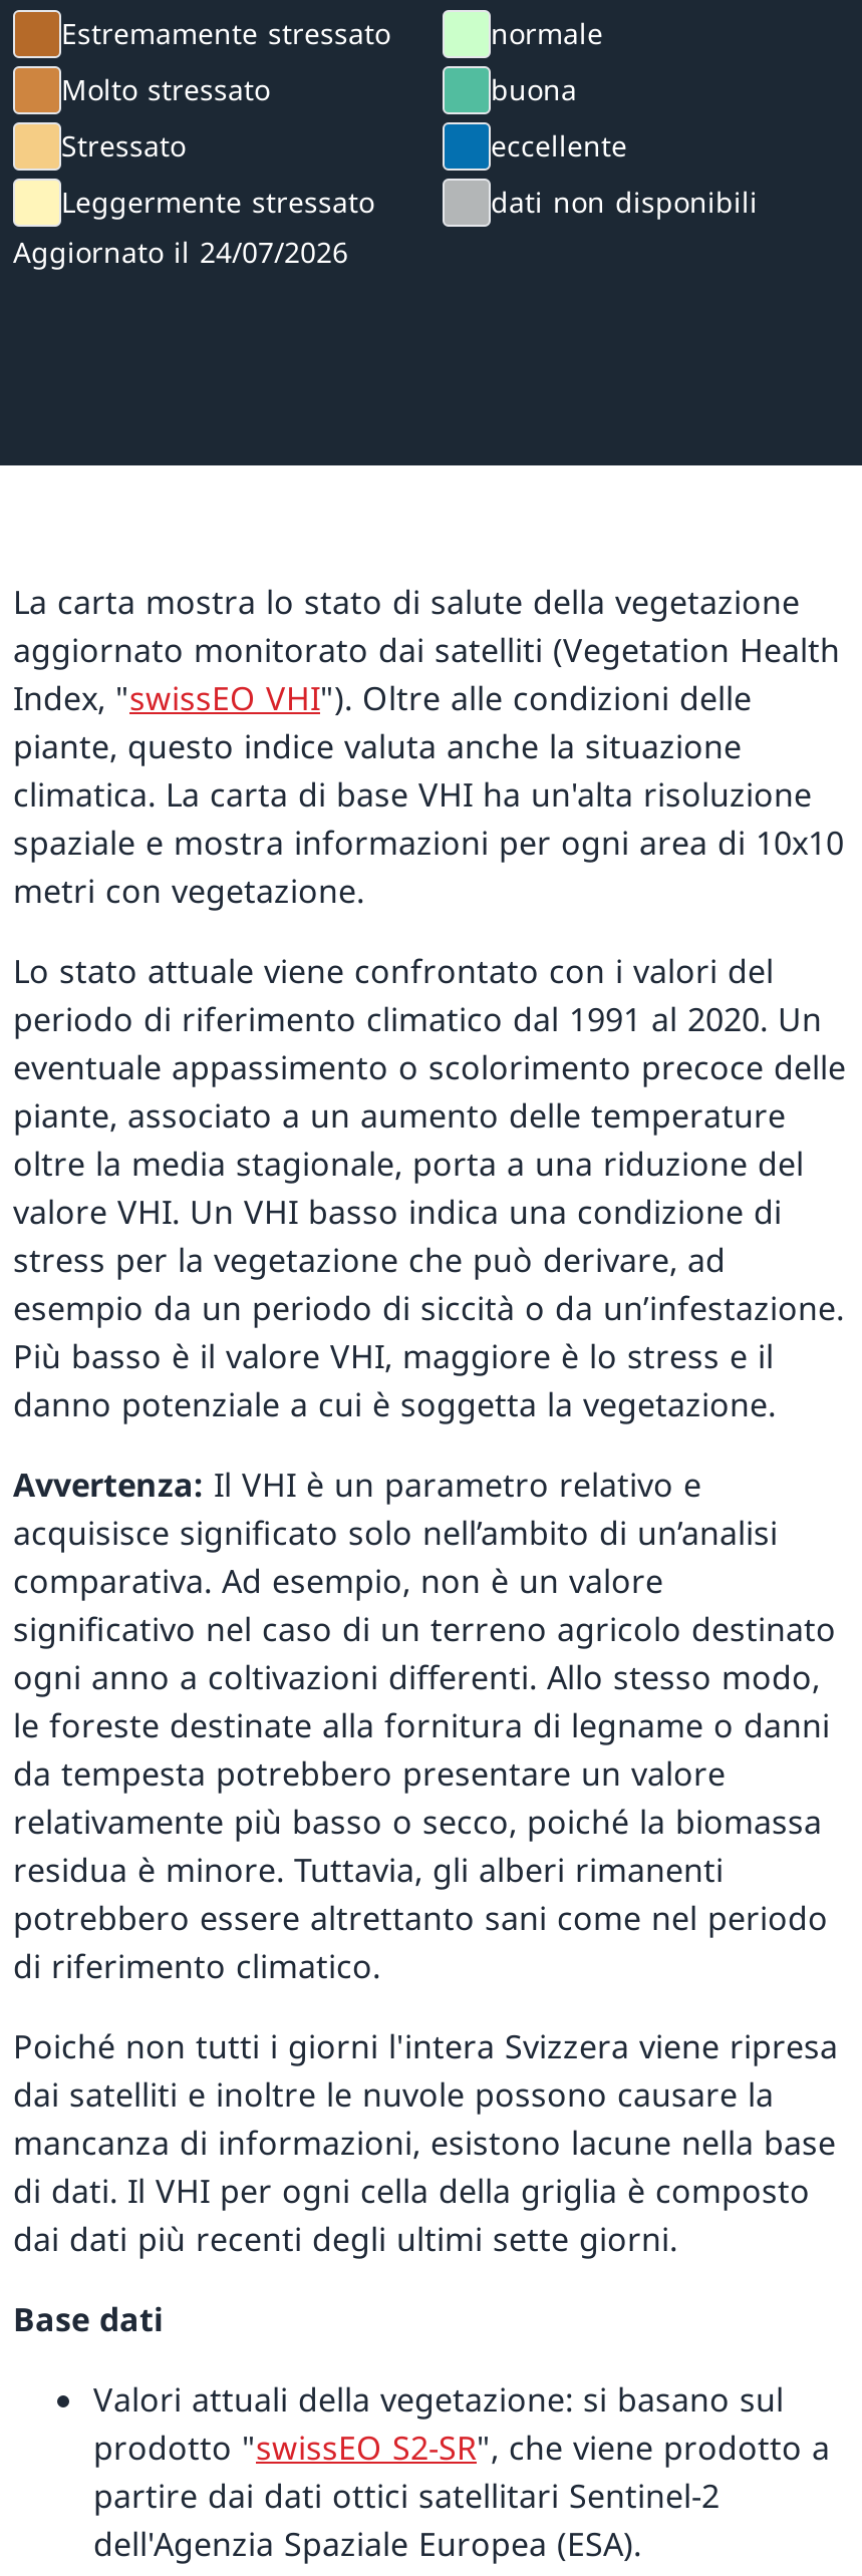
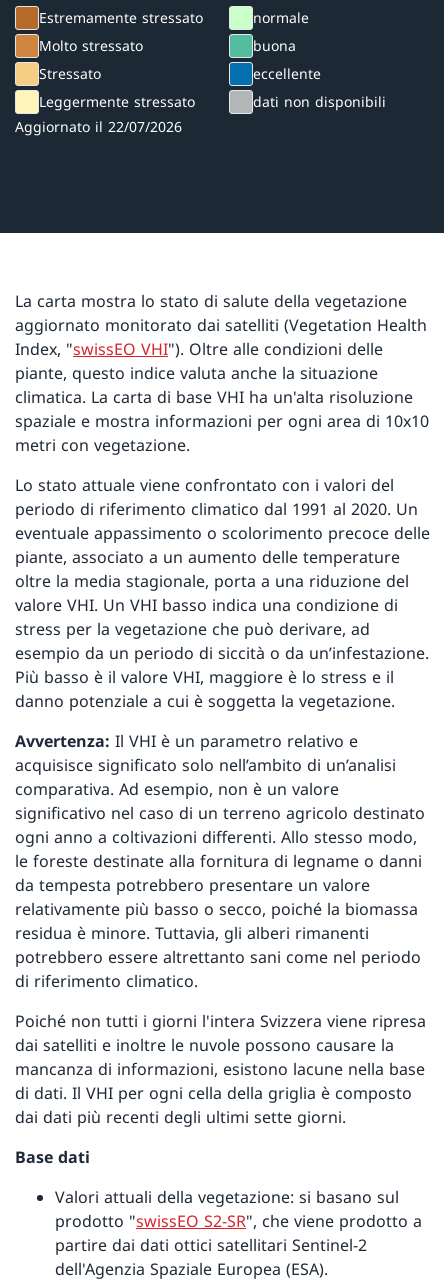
[13,233,348,271] Aggiornato il 24/07/2026 -> [15,117,182,136] Aggiornato il 22/07/2026

